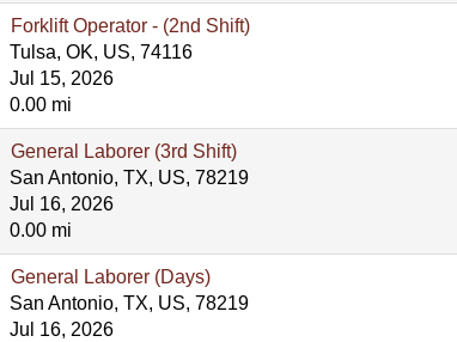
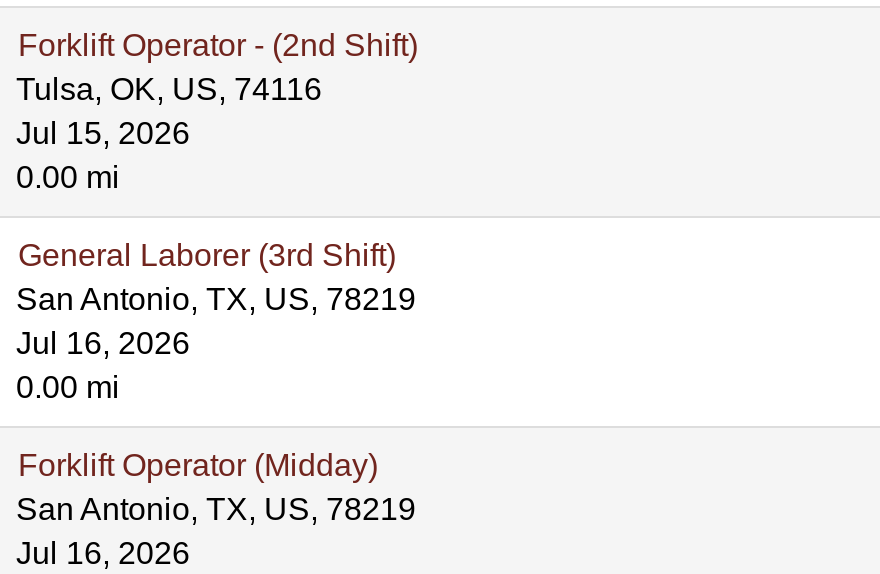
[11,266,211,287] General Laborer (Days) -> [18,447,378,481] Forklift Operator (Midday)

